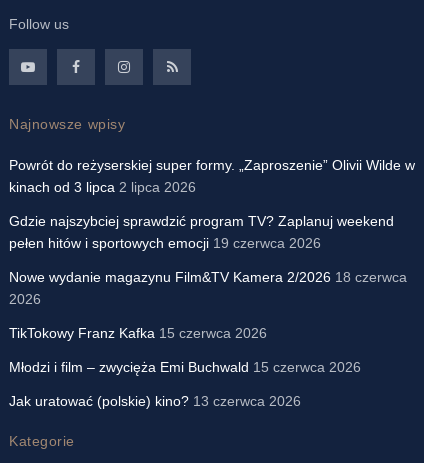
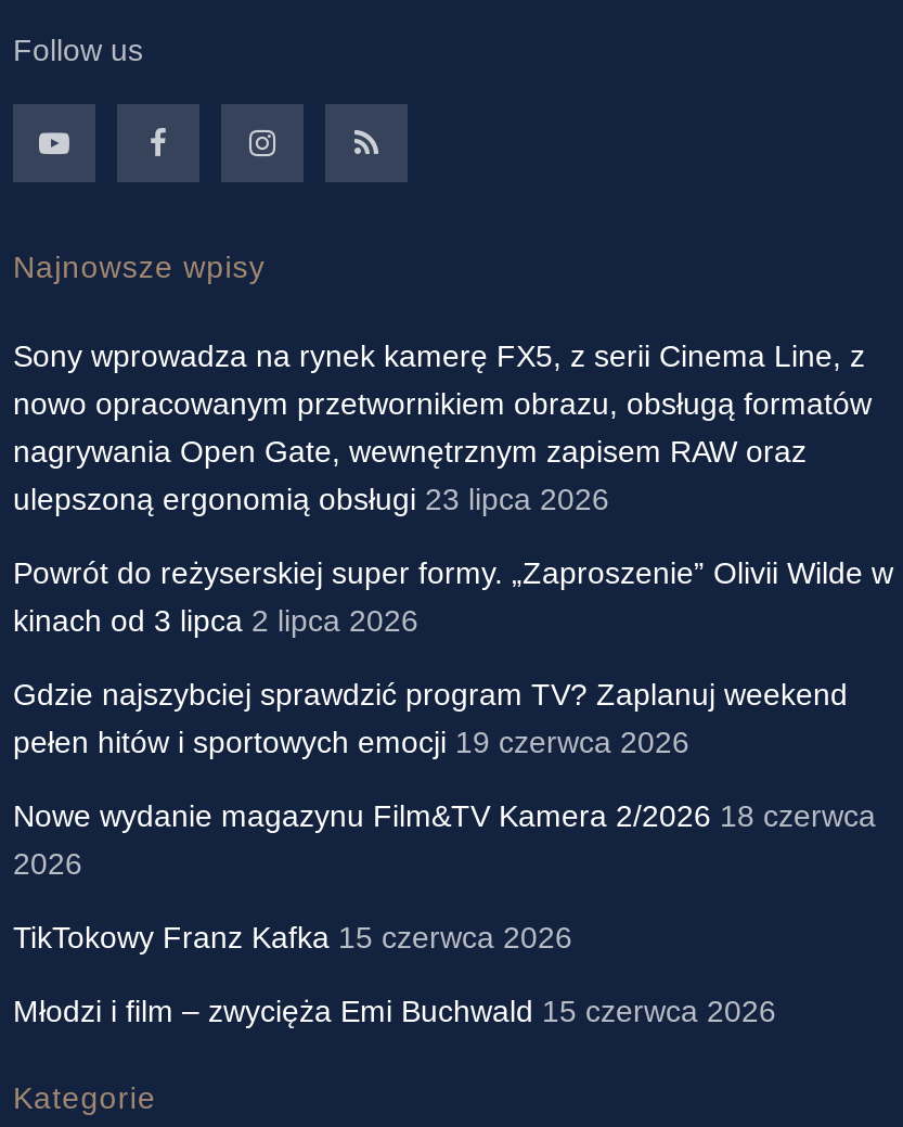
none -> [13,337,872,515] Sony wprowadza na rynek kamerę FX5, z serii Cinema Line, z | nowo opracowanym przetwornikiem obrazu, obsługą formatów | nagrywania Open Gate, wewnętrznym zapisem RAW oraz | ulepszoną ergonomią obsługi 23 lipca 2026
moved [9,156,415,374] -> [13,554,893,1027]: Powrót do reżyserskiej super formy. „Zaproszenie” Olivii Wilde w | kinach od 3 lipca 2 lipca 2026 | Gdzie najszybciej sprawdzić program TV? Zaplanuj weekend | pełen hitów i sportowych emocji 19 czerwca 2026 | Nowe wydanie magazynu Film&TV Kamera 2/2026 18 czerwca | 2026 | TikTokowy Franz Kafka 15 czerwca 2026 | Młodzi i film – zwycięża Emi Buchwald 15 czerwca 2026
[9,392,301,408] Jak uratować (polskie) kino? 13 czerwca 2026 -> none

